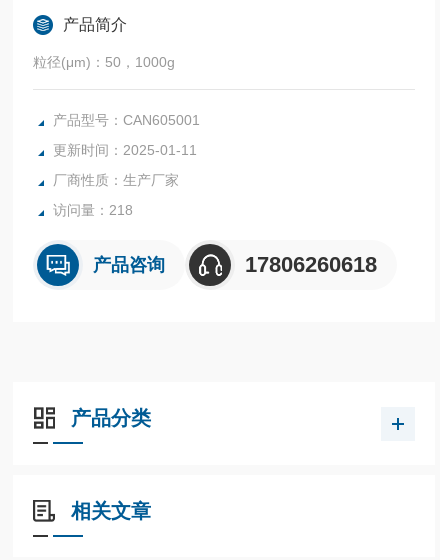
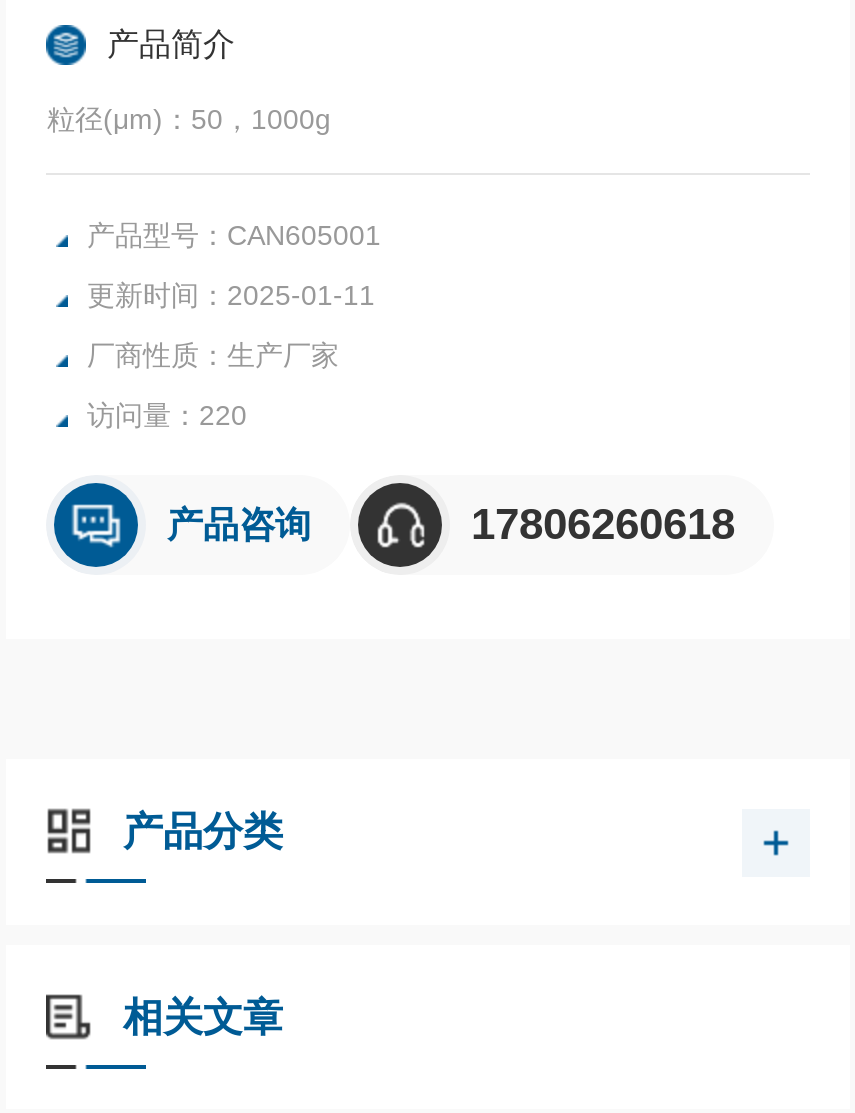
[53,202,133,218] 访问量：218 -> [87,399,247,431] 访问量：220

